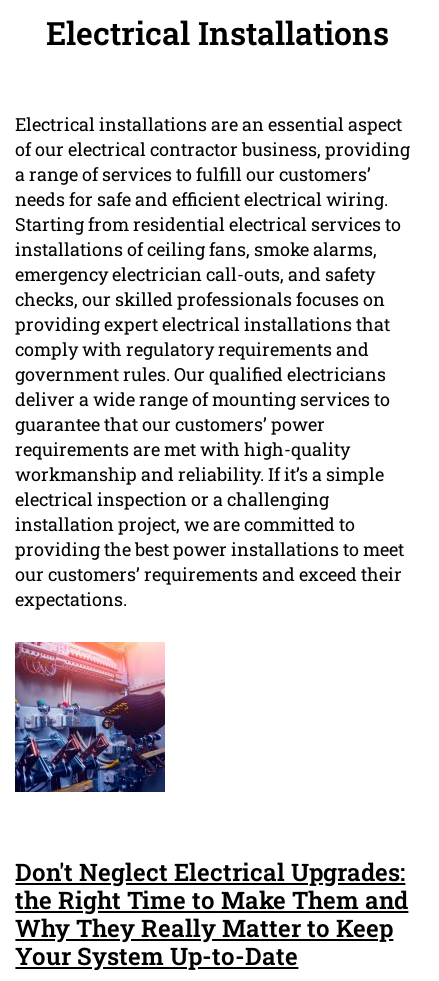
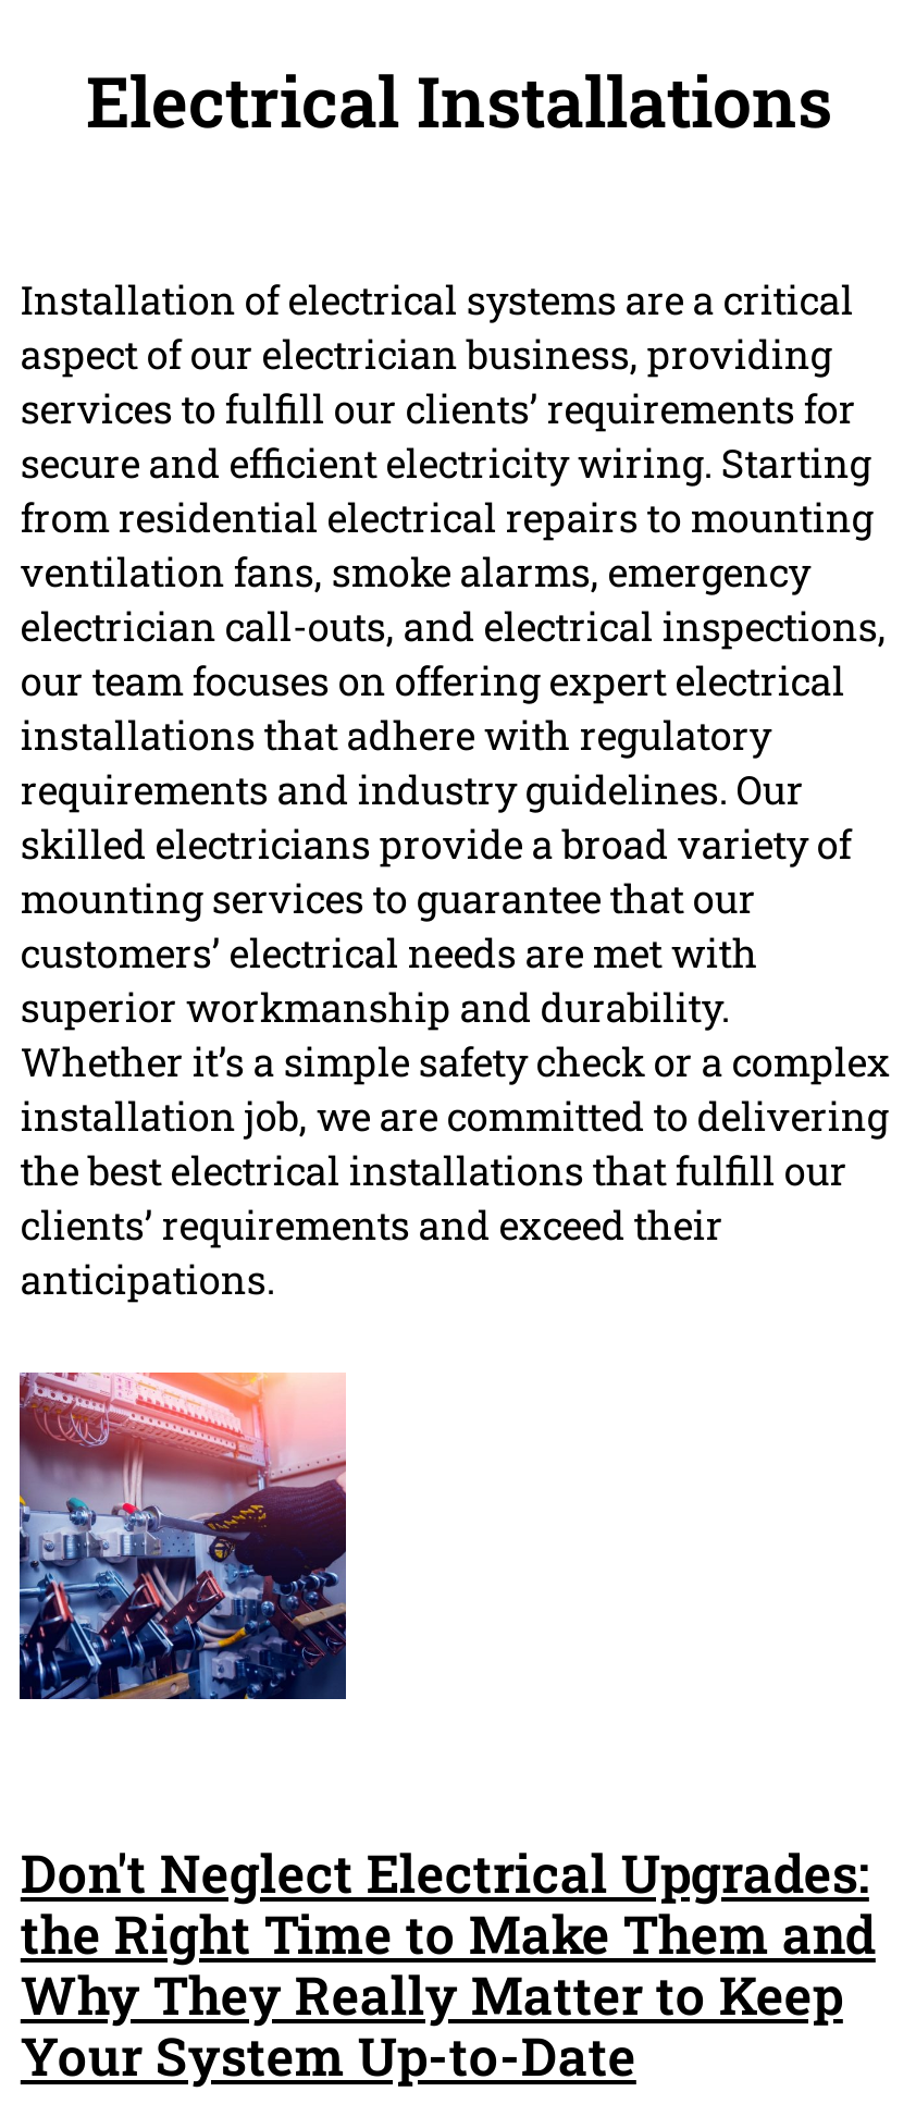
[15,112,410,611] Electrical installations are an essential aspect | of our electrical contractor business, providing | a range of services to fulfill our customers’ | needs for safe and efficient electrical wiring. | Starting from residential electrical services to | installations of ceiling fans, smoke alarms, | emergency electrician call-outs, and safety | checks, our skilled professionals focuses on | providing expert electrical installations that | comply with regulatory requirements and | government rules. Our qualified electricians | deliver a wide range of mounting services to | guarantee that our customers’ power | requirements are met with high-quality | workmanship and reliability. If it’s a simple | electrical inspection or a challenging | installation project, we are committed to | providing the best power installations to meet | our customers’ requirements and exceed their | expectations. -> [20,274,891,1306] Installation of electrical systems are a critical | aspect of our electrician business, providing | services to fulfill our clients’ requirements for | secure and efficient electricity wiring. Starting | from residential electrical repairs to mounting | ventilation fans, smoke alarms, emergency | electrician call-outs, and electrical inspections, | our team focuses on offering expert electrical | installations that adhere with regulatory | requirements and industry guidelines. Our | skilled electricians provide a broad variety of | mounting services to guarantee that our | customers’ electrical needs are met with | superior workmanship and durability. | Whether it’s a simple safety check or a complex | installation job, we are committed to delivering | the best electrical installations that fulfill our | clients’ requirements and exceed their | anticipations.

